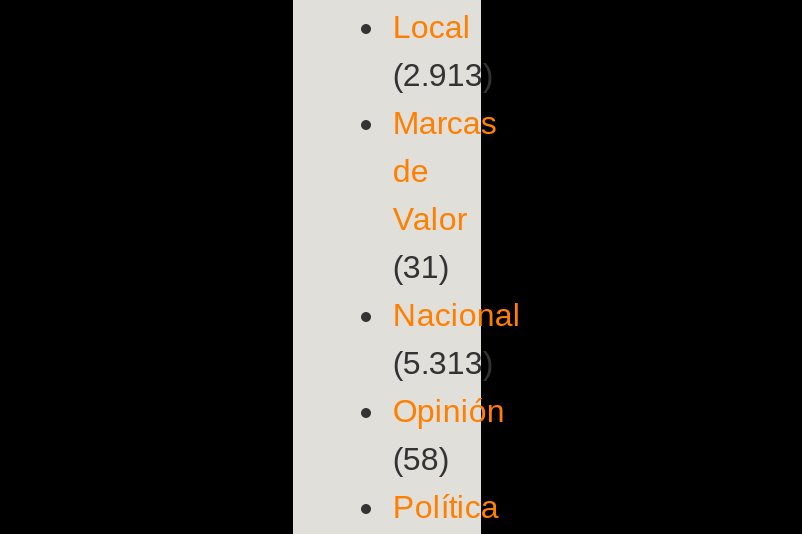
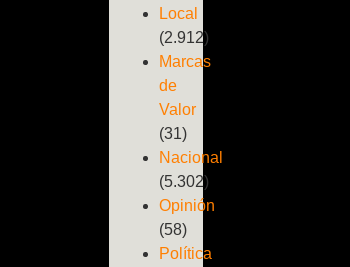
[393,57,493,91] (2.913) -> [159,29,209,46] (2.912)
[393,345,493,379] (5.313) -> [159,173,209,190] (5.302)

